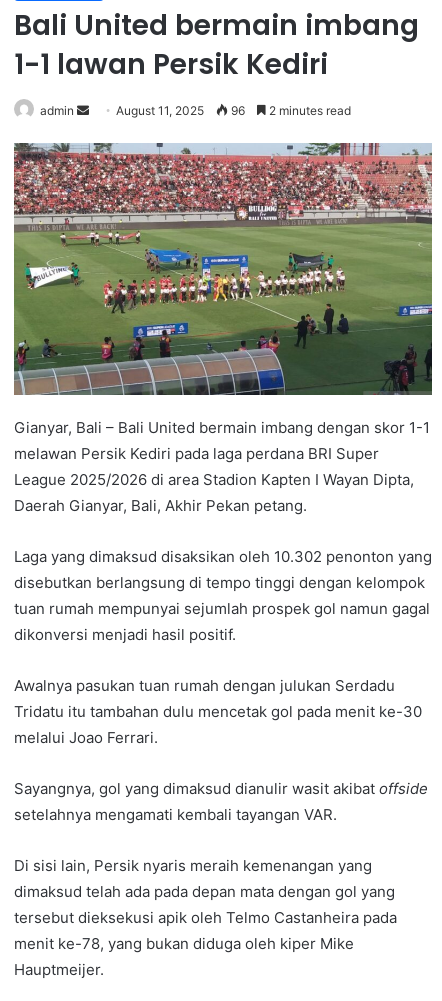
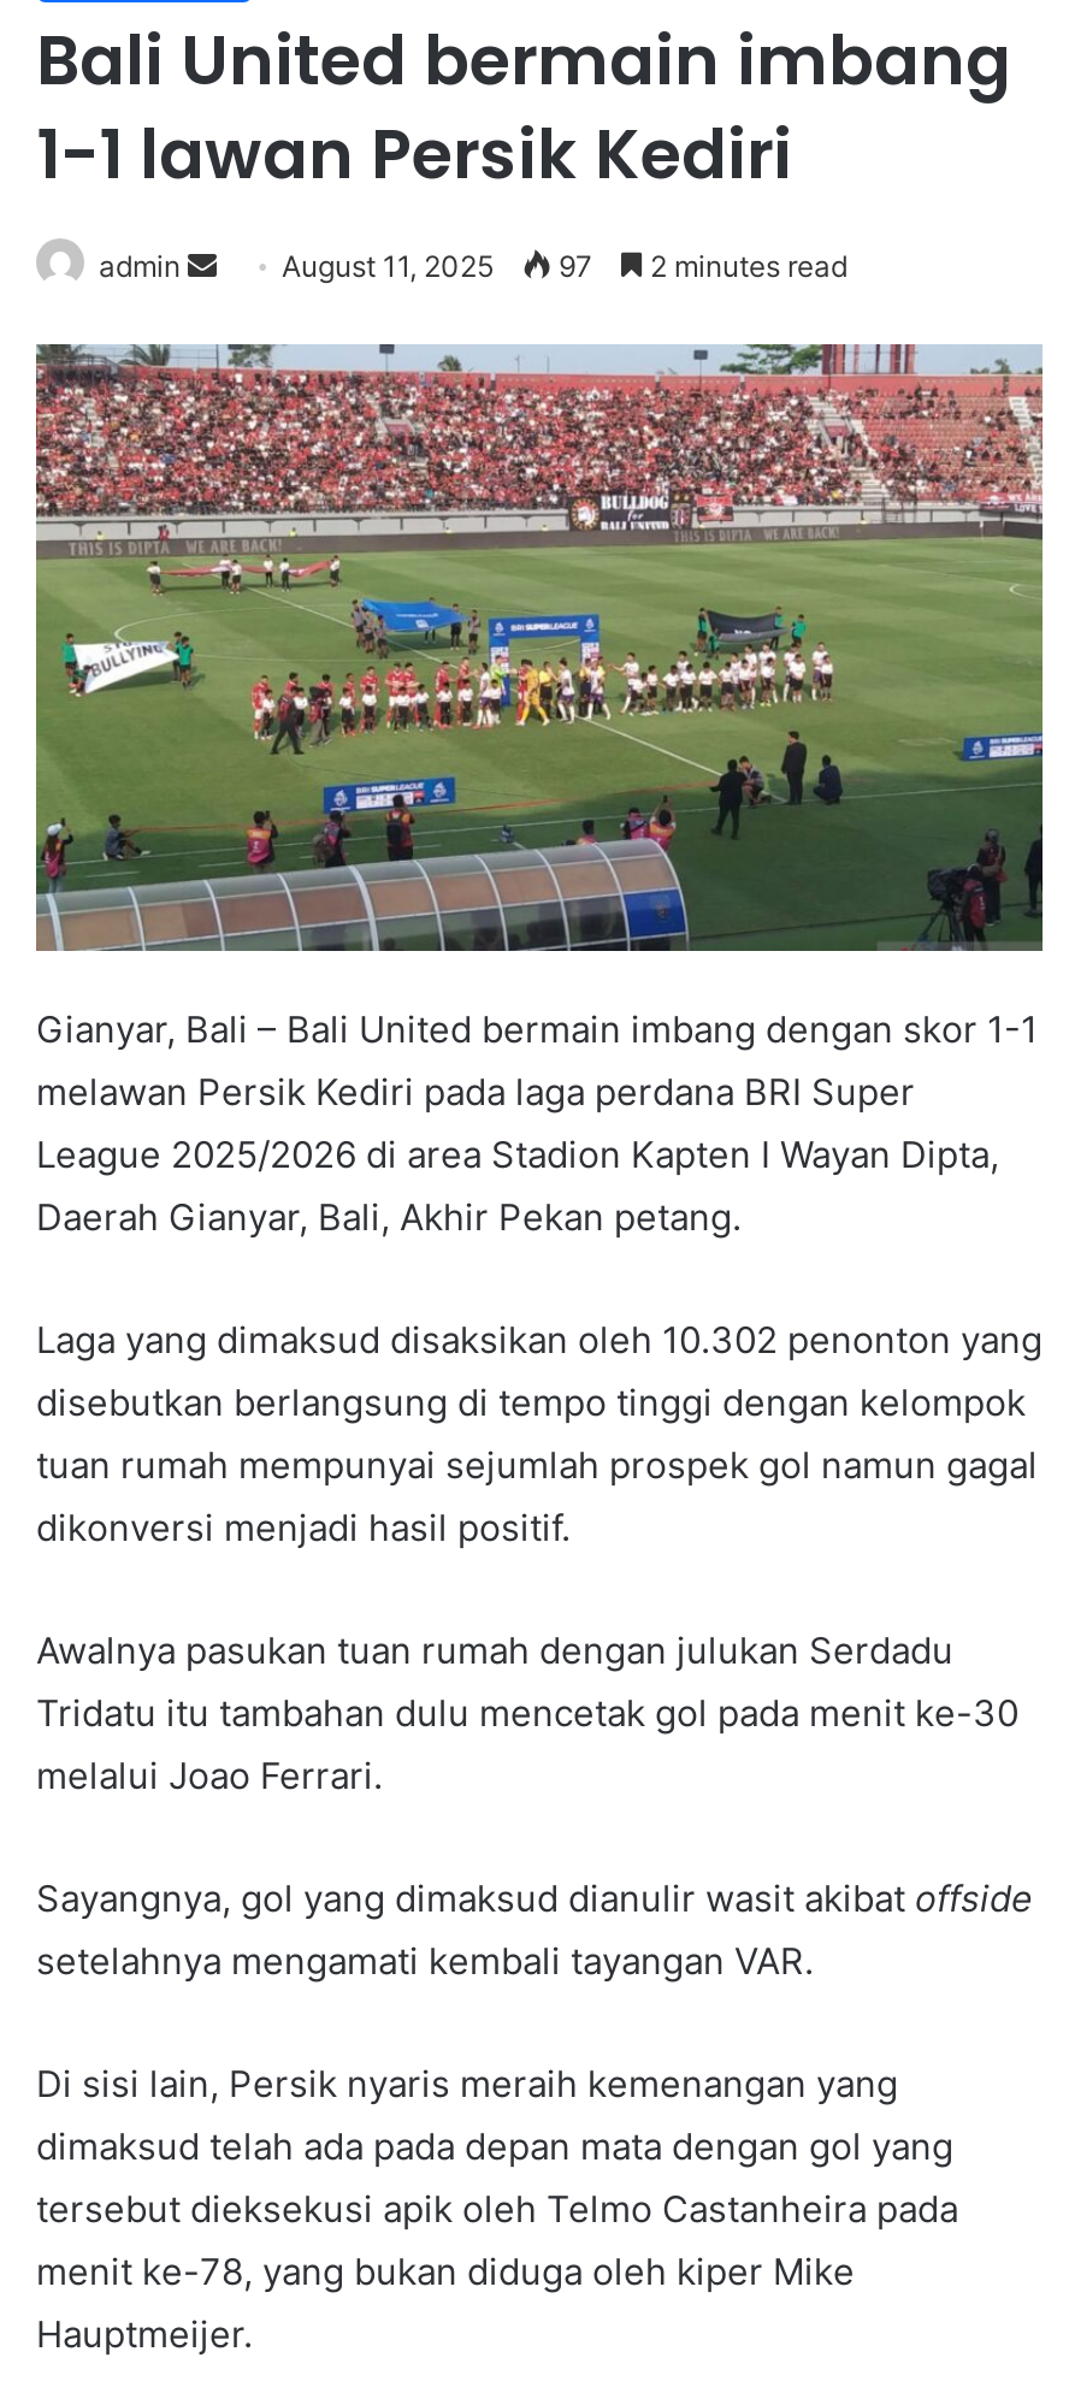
[228,103,245,118] 96 -> [551,247,592,284] 97

